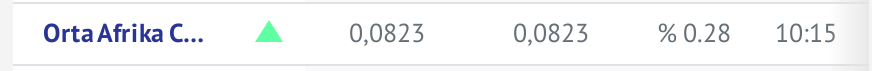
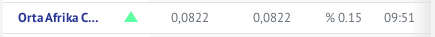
[349,16,425,50] 0,0823 -> [171,9,209,26] 0,0822
[513,16,589,50] 0,0823 -> [253,9,291,26] 0,0822
[657,16,731,50] % 0.28 -> [325,9,362,26] % 0.15
[775,16,837,50] 10:15 -> [384,9,415,26] 09:51

